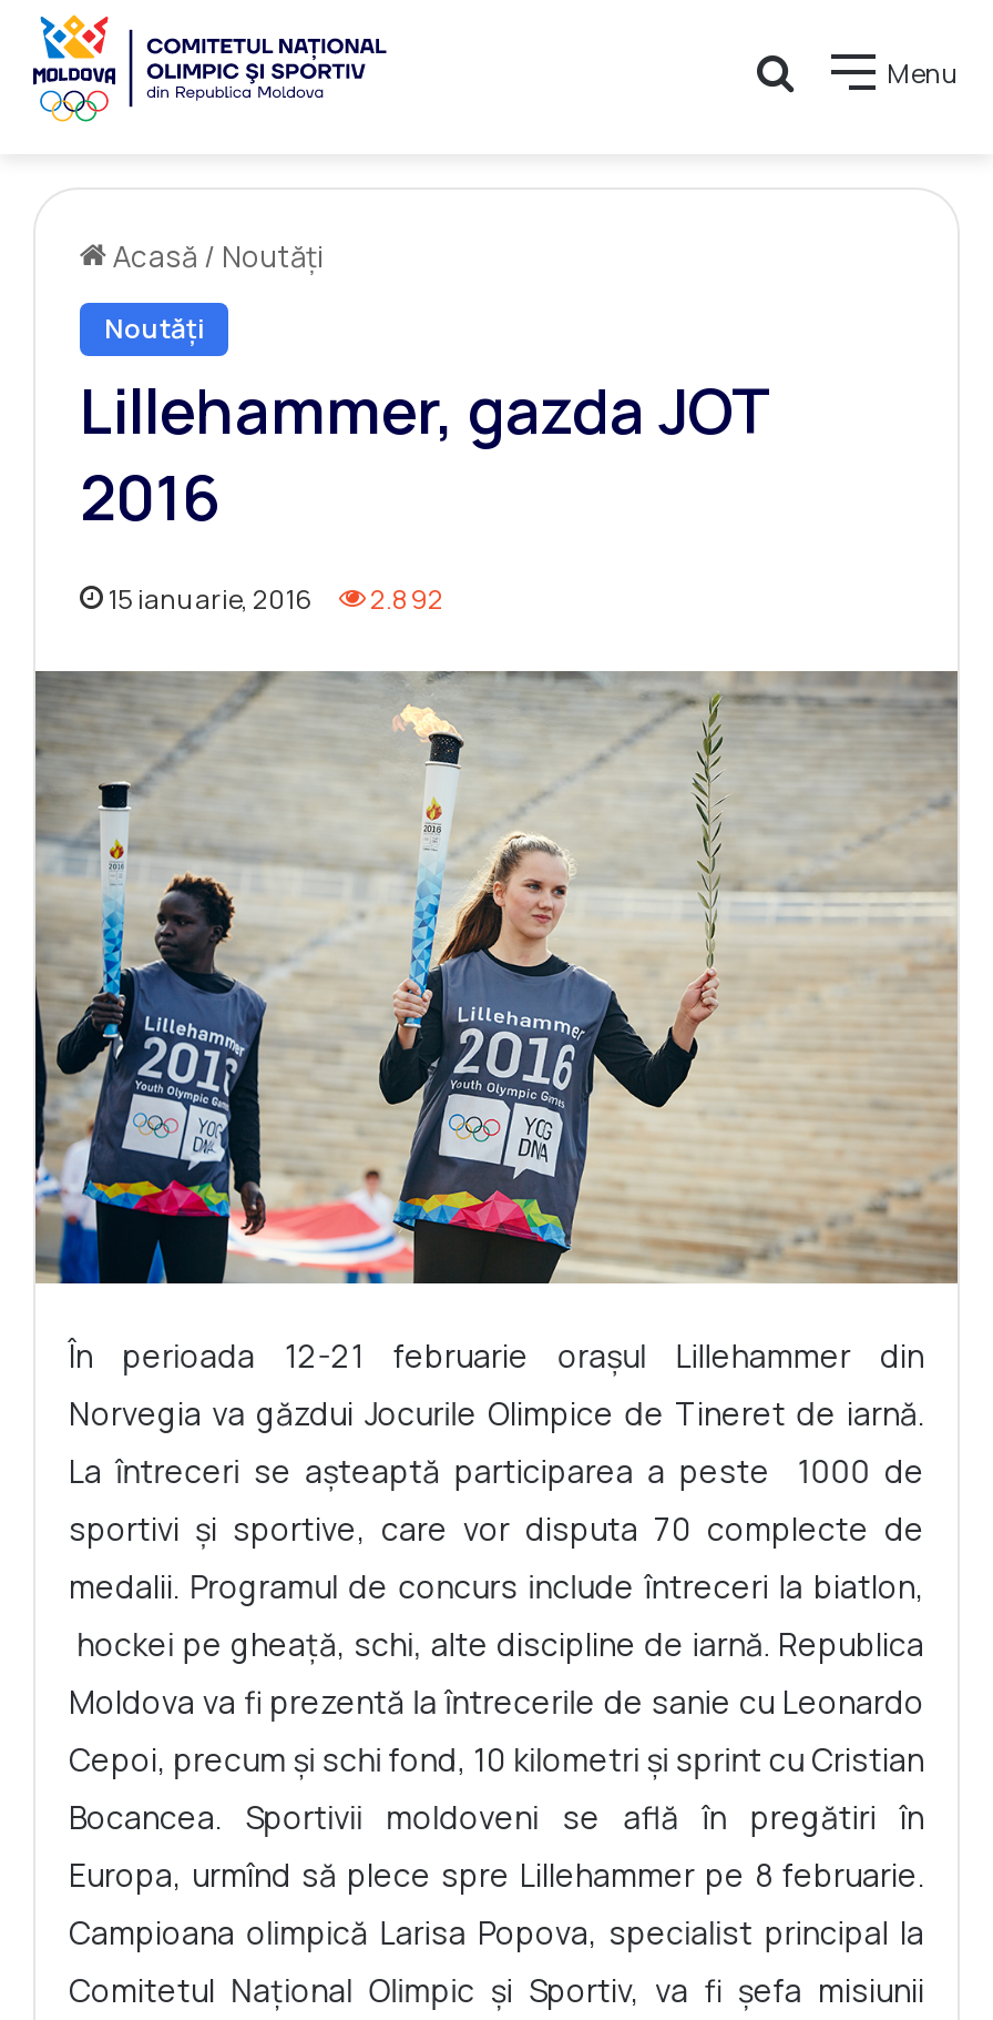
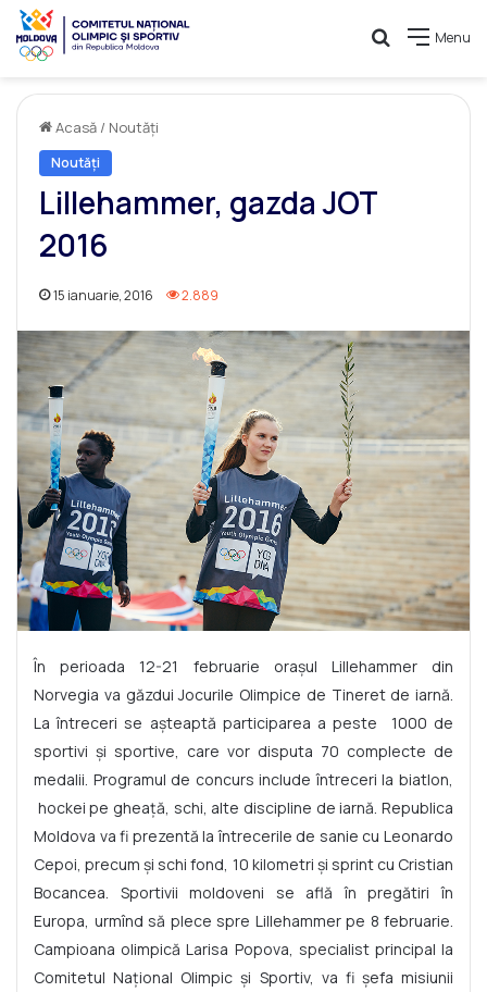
[109,581,443,619] 15 ianuarie, 2016 2.892 -> [53,287,218,305] 15 ianuarie, 2016 2.889

